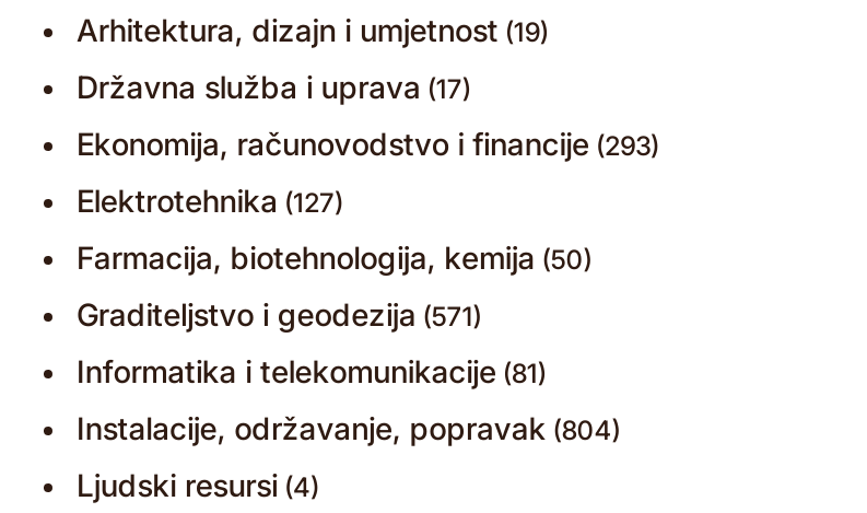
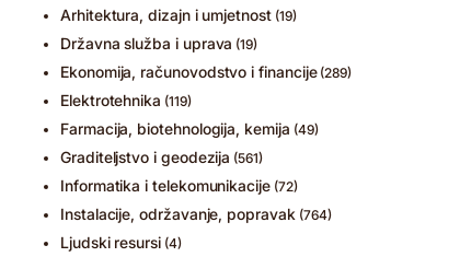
[77,68,471,105] Državna služba i uprava (17) -> [60,34,258,52] Državna služba i uprava (19)
[77,125,659,162] Ekonomija, računovodstvo i financije (293) -> [60,62,352,81] Ekonomija, računovodstvo i financije (289)
[77,182,343,219] Elektrotehnika (127) -> [60,91,192,109] Elektrotehnika (119)
[77,238,592,276] Farmacija, biotehnologija, kemija (50) -> [60,119,318,138] Farmacija, biotehnologija, kemija (49)
[77,295,481,333] Graditeljstvo i geodezija (571) -> [60,148,263,166] Graditeljstvo i geodezija (561)
[77,352,546,389] Informatika i telekomunikacije (81) -> [60,176,298,195] Informatika i telekomunikacije (72)
[77,409,620,446] Instalacije, održavanje, popravak (804) -> [60,205,332,223] Instalacije, održavanje, popravak (764)

